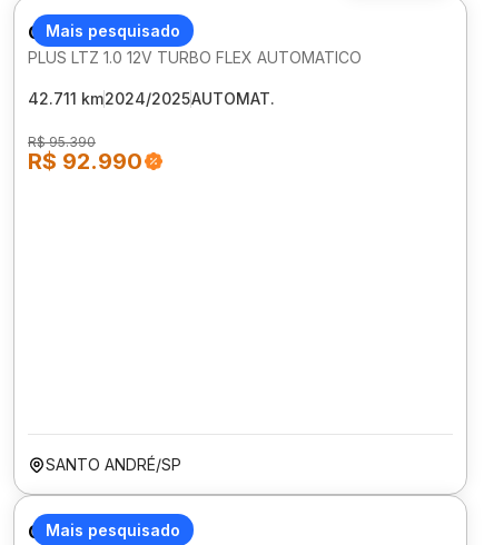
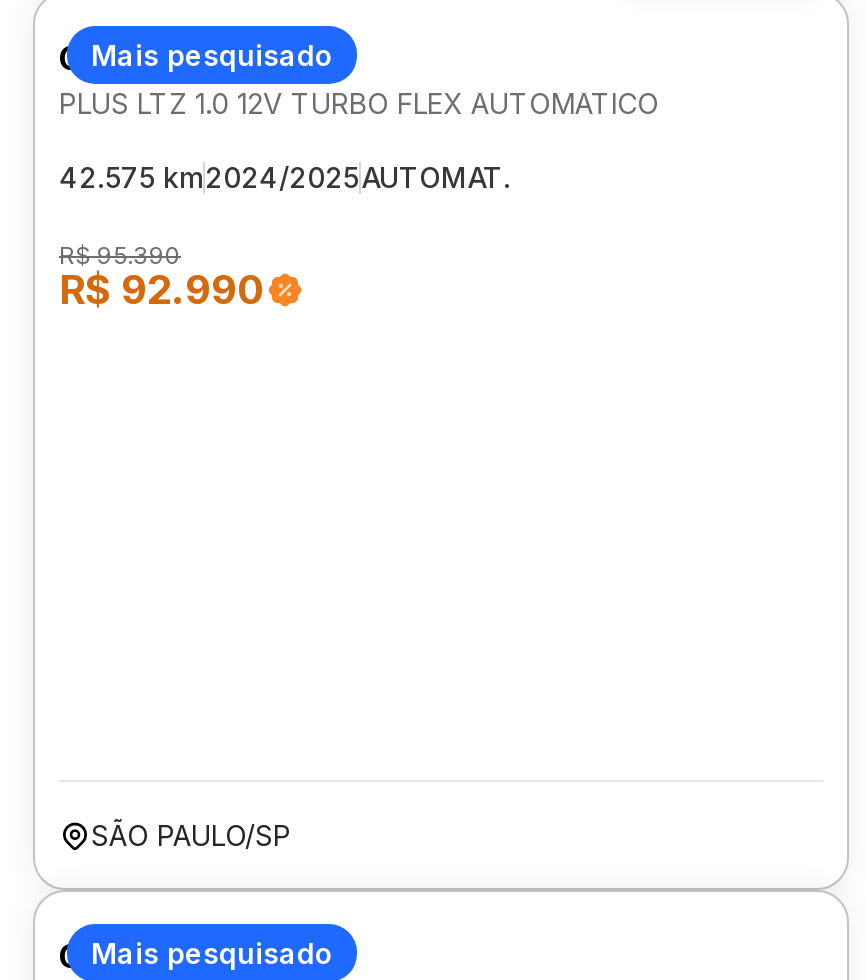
[28,89,275,108] 42.711 km2024/2025AUTOMAT. -> [59,160,511,194] 42.575 km2024/2025AUTOMAT.
[46,455,181,474] SANTO ANDRÉ/SP -> [91,818,291,852] SÃO PAULO/SP

